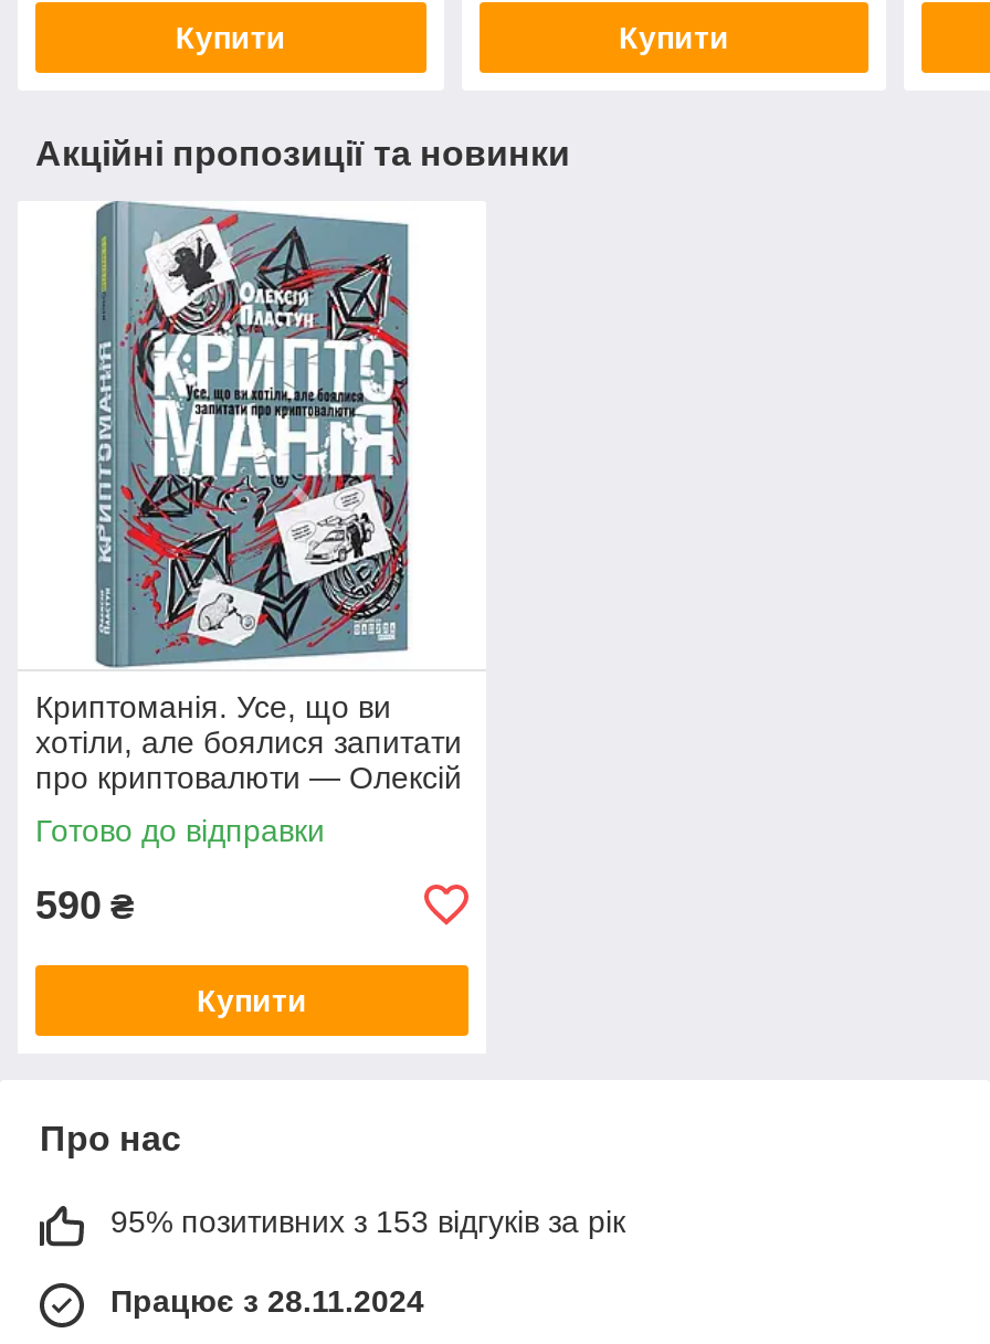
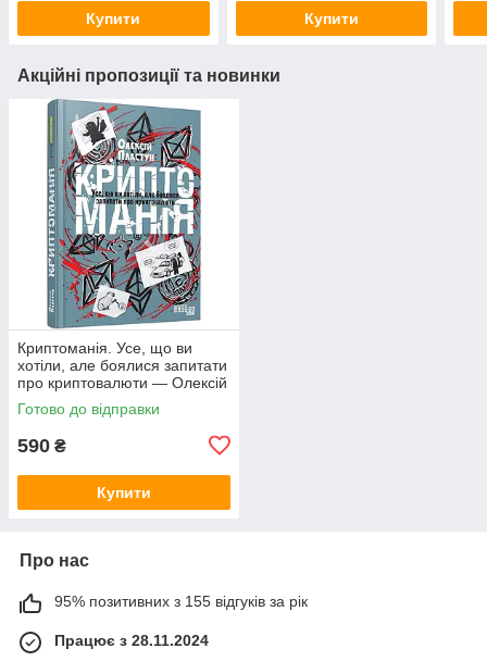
[110,1203,625,1239] 95% позитивних з 153 відгуків за рік -> [54,592,308,610] 95% позитивних з 155 відгуків за рік

